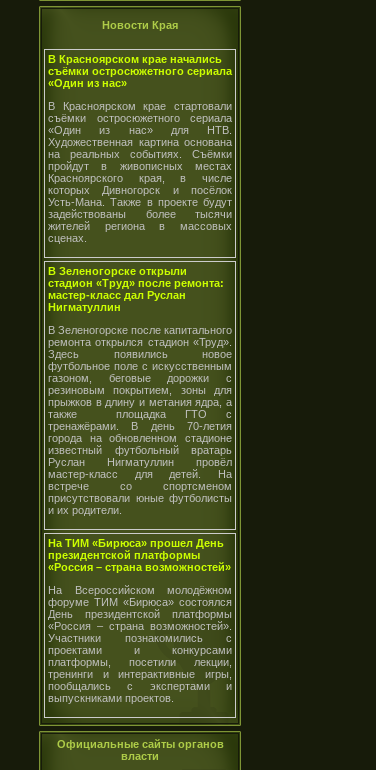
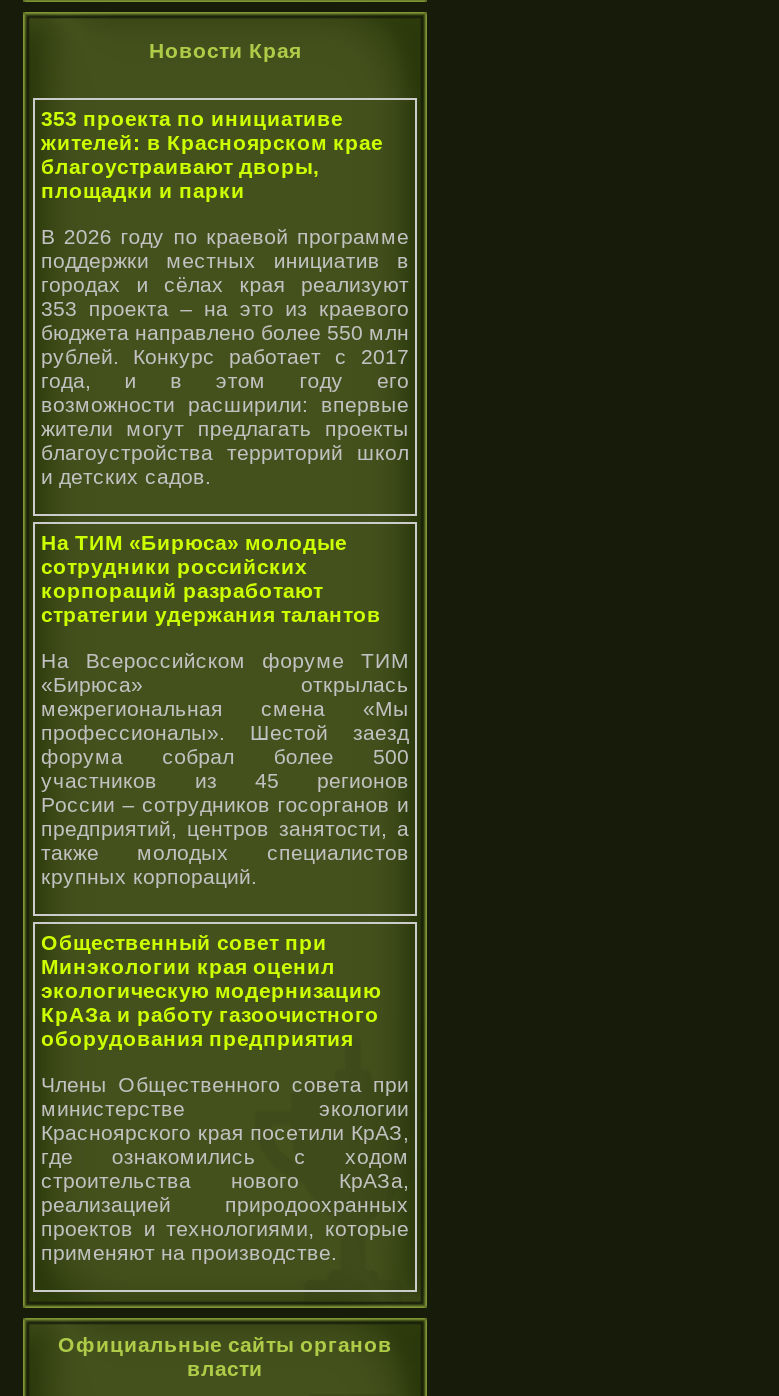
[48,53,232,89] В Красноярском крае начались | съёмки остросюжетного сериала | «Один из нас» -> [41,106,383,202] 353 проекта по инициативе | жителей: в Красноярском крае | благоустраивают дворы, | площадки и парки
[48,100,232,244] В Красноярском крае стартовали | съёмки остросюжетного сериала | «Один из нас» для НТВ. | Художественная картина основана | на реальных событиях. Съёмки | пройдут в живописных местах | Красноярского края, в числе | которых Дивногорск и посёлок | Усть-Мана. Также в проекте будут | задействованы более тысячи | жителей региона в массовых | сценах. -> [41,223,409,487] В 2026 году по краевой программе | поддержки местных инициатив в | городах и сёлах края реализуют | 353 проекта – на это из краевого | бюджета направлено более 550 млн | рублей. Конкурс работает с 2017 | года, и в этом году его | возможности расширили: впервые | жители могут предлагать проекты | благоустройства территорий школ | и детских садов.
[48,265,224,313] В Зеленогорске открыли | стадион «Труд» после ремонта: | мастер-класс дал Руслан | Нигматуллин -> [41,530,381,626] На ТИМ «Бирюса» молодые | сотрудники российских | корпораций разработают | стратегии удержания талантов
[48,324,232,516] В Зеленогорске после капитального | ремонта открылся стадион «Труд». | Здесь появились новое | футбольное поле с искусственным | газоном, беговые дорожки с | резиновым покрытием, зоны для | прыжков в длину и метания ядра, а | также площадка ГТО с | тренажёрами. В день 70-летия | города на обновленном стадионе | известный футбольный вратарь | Руслан Нигматуллин провёл | мастер-класс для детей. На | встрече со спортсменом | присутствовали юные футболисты | и их родители. -> [41,647,409,887] На Всероссийском форуме ТИМ | «Бирюса» открылась | межрегиональная смена «Мы | профессионалы». Шестой заезд | форума собрал более 500 | участников из 45 регионов | России – сотрудников госорганов и | предприятий, центров занятости, а | также молодых специалистов | крупных корпораций.
[48,537,231,573] На ТИМ «Бирюса» прошел День | президентской платформы | «Россия – страна возможностей» -> [41,930,381,1050] Общественный совет при | Минэкологии края оценил | экологическую модернизацию | КрАЗа и работу газоочистного | оборудования предприятия
[48,584,232,704] На Всероссийском молодёжном | форуме ТИМ «Бирюса» состоялся | День президентской платформы | «Россия – страна возможностей». | Участники познакомились с | проектами и конкурсами | платформы, посетили лекции, | тренинги и интерактивные игры, | пообщались с экспертами и | выпускниками проектов. -> [41,1071,409,1263] Члены Общественного совета при | министерстве экологии | Красноярского края посетили КрАЗ, | где ознакомились с ходом | строительства нового КрАЗа, | реализацией природоохранных | проектов и технологиями, которые | применяют на производстве.

